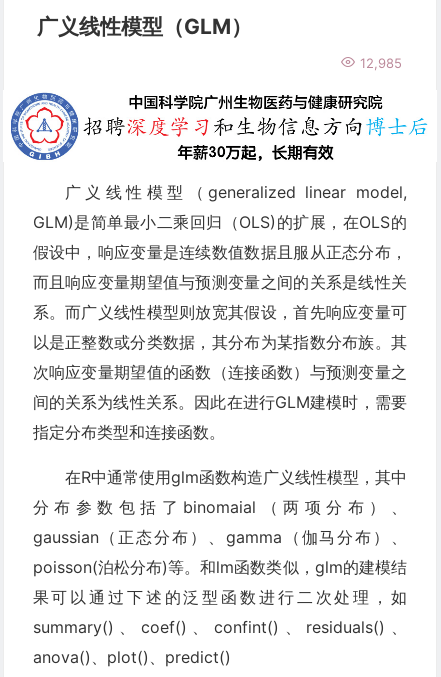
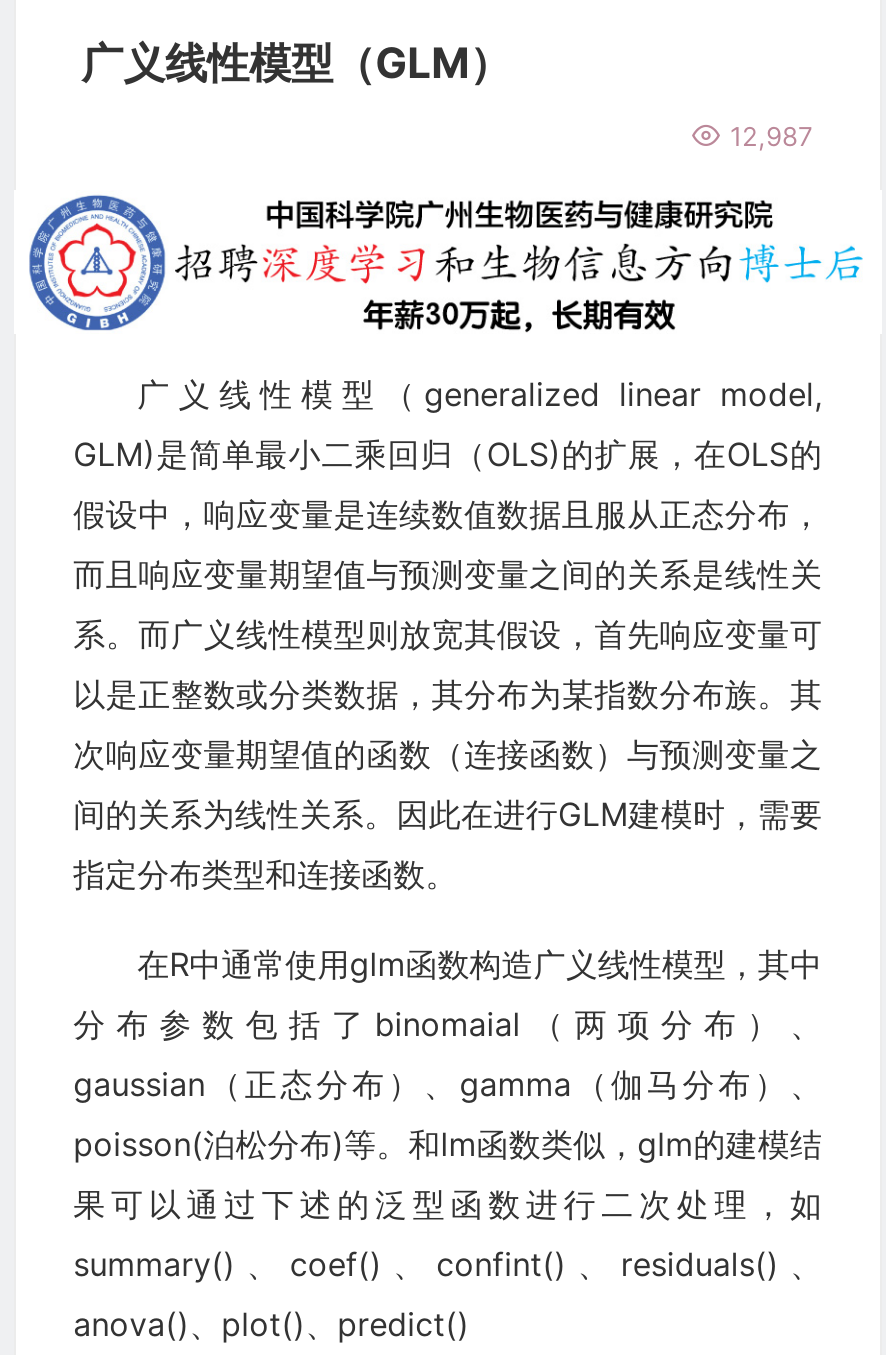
[360,55,402,71] 12,985 -> [730,120,812,152] 12,987

